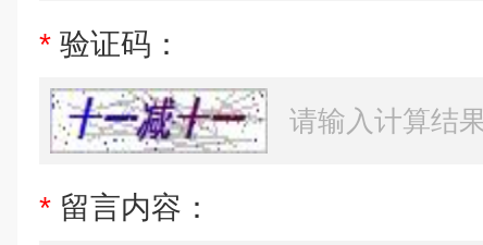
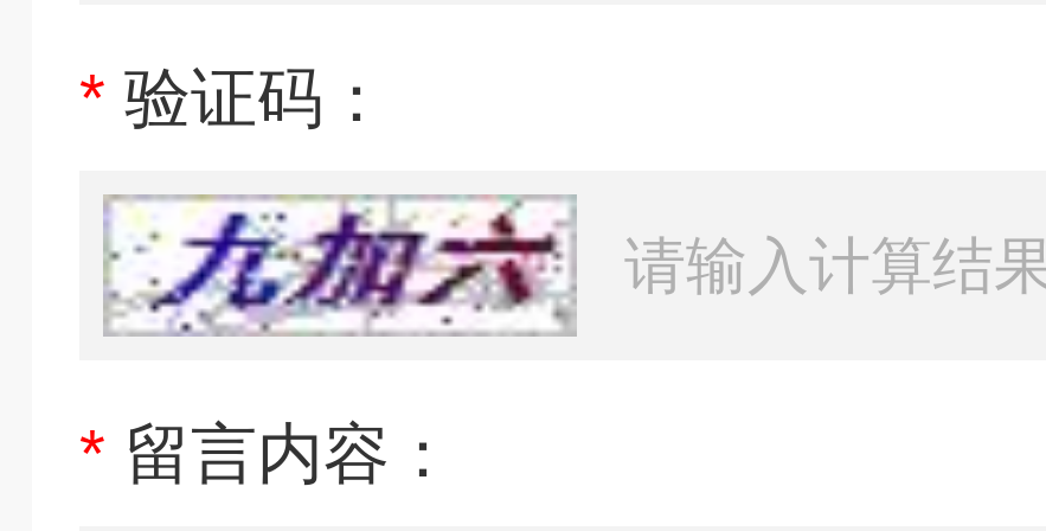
[50,88,265,152] [image] -> [103,197,575,334] [image]

